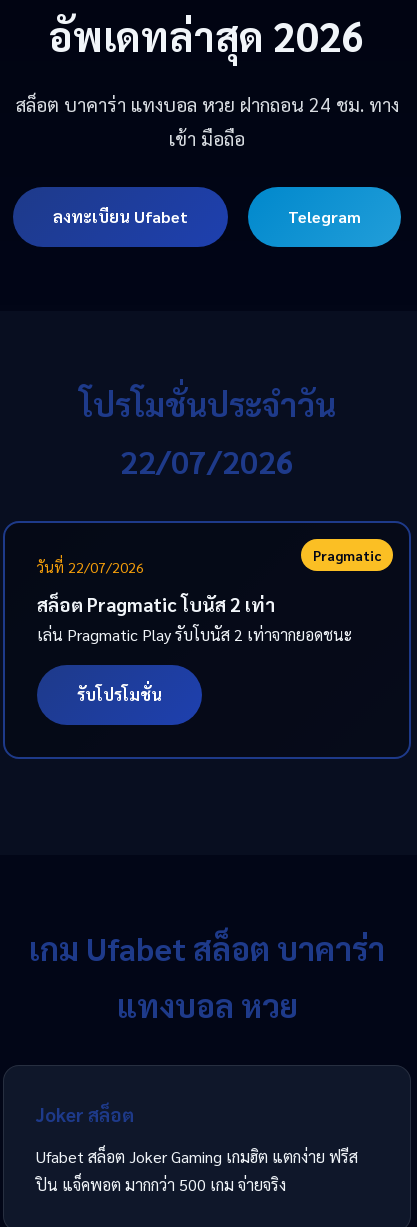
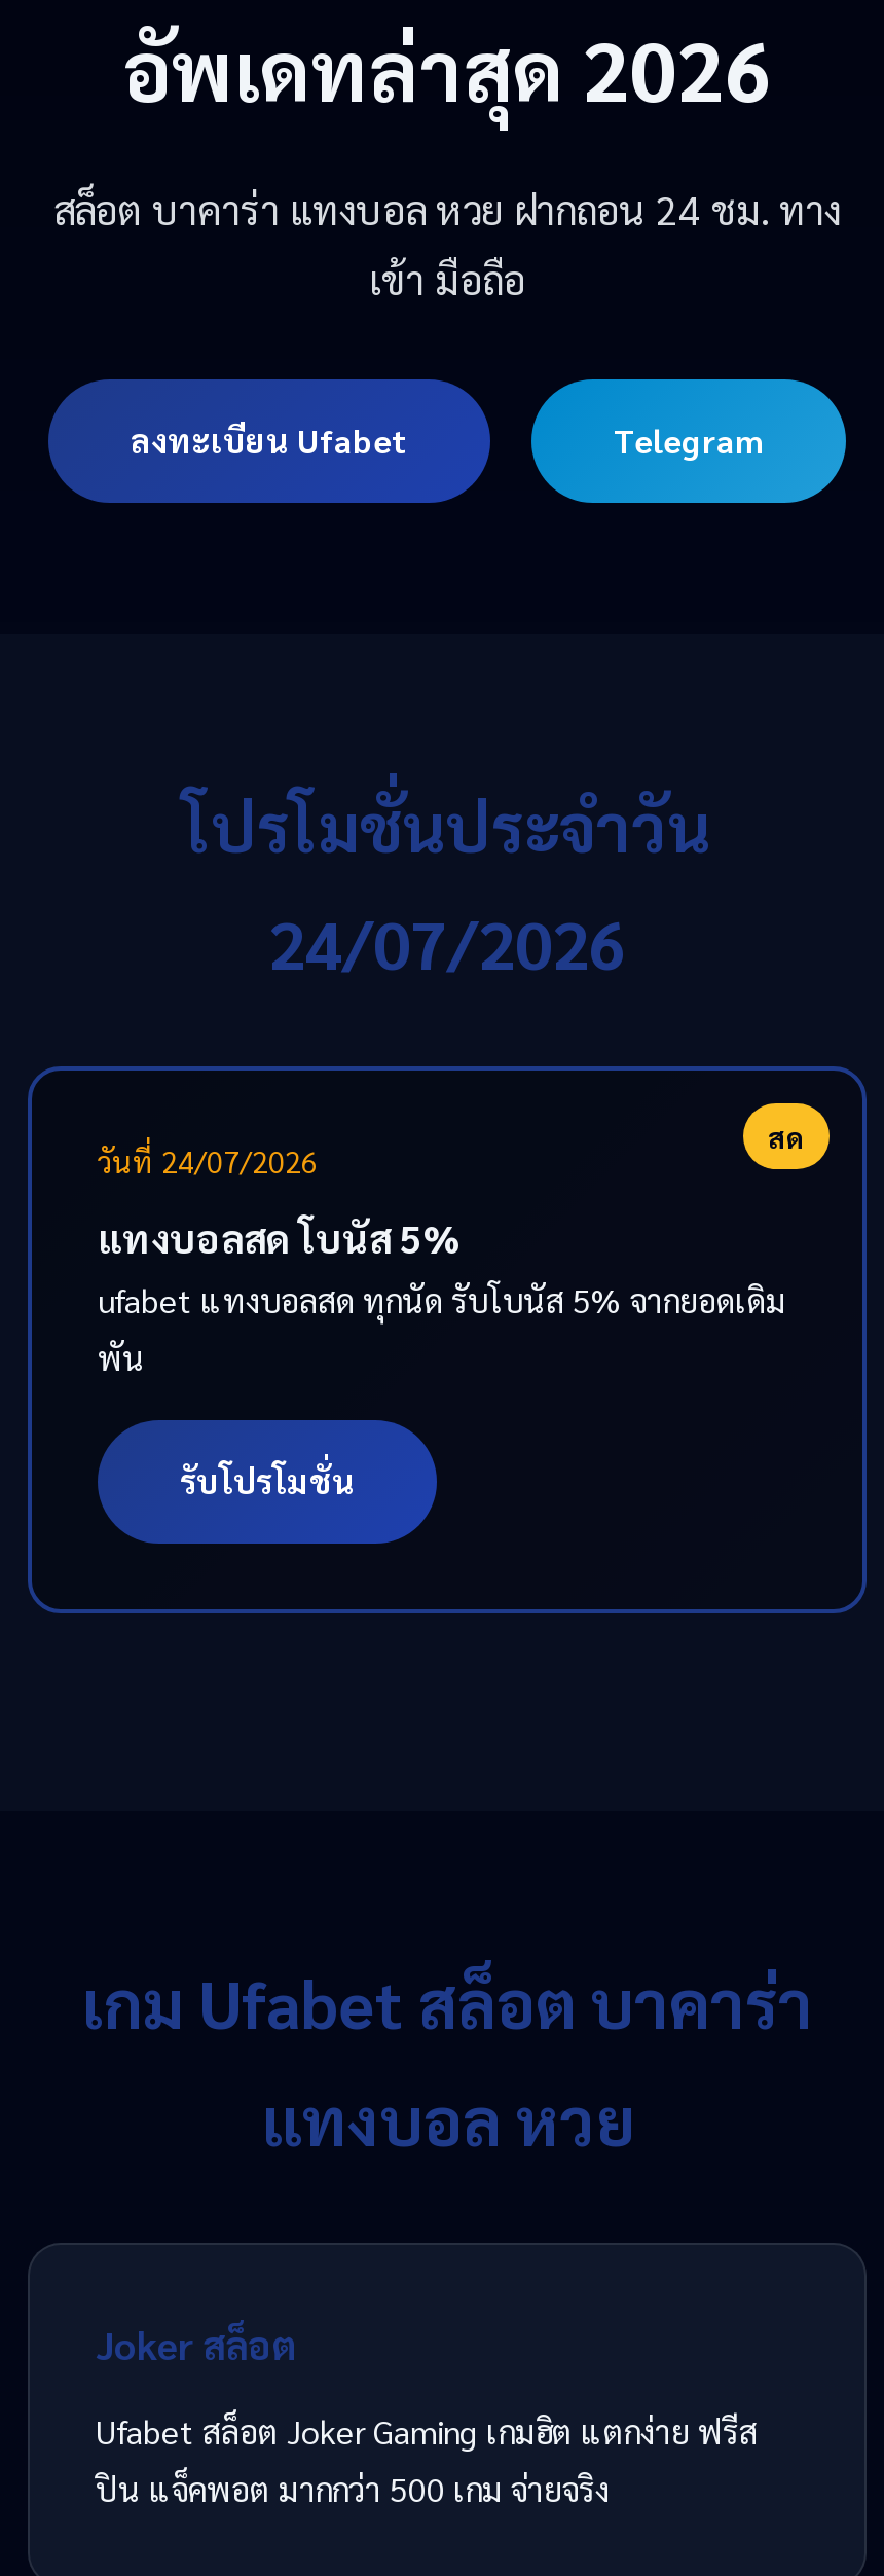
[120,440,294,481] 22/07/2026 -> [268,900,626,984] 24/07/2026
[37,546,381,576] Pragmatic | วันที่ 22/07/2026 -> [98,1118,805,1180] สด | วันที่ 24/07/2026
[37,592,352,645] สล็อต Pragmatic โบนัส 2 เท่า | เล่น Pragmatic Play รับโบนัส 2 เท่าจากยอดชนะ -> [98,1212,786,1379] แทงบอลสด โบนัส 5% | ufabet แทงบอลสด ทุกนัด รับโบนัส 5% จากยอดเดิม | พัน

